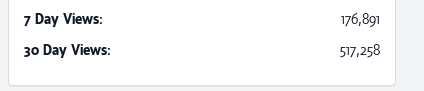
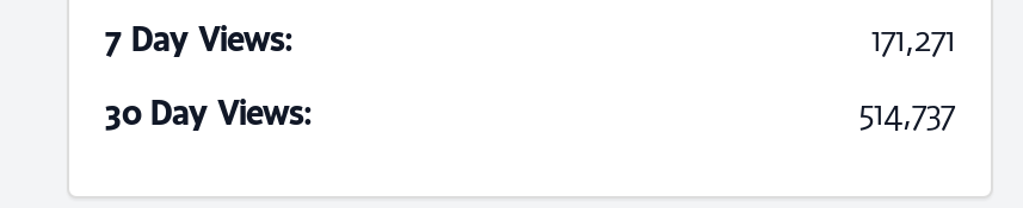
[341,10,380,27] 176,891 -> [871,17,955,57] 171,271
[340,41,380,58] 517,258 -> [859,91,955,131] 514,737

